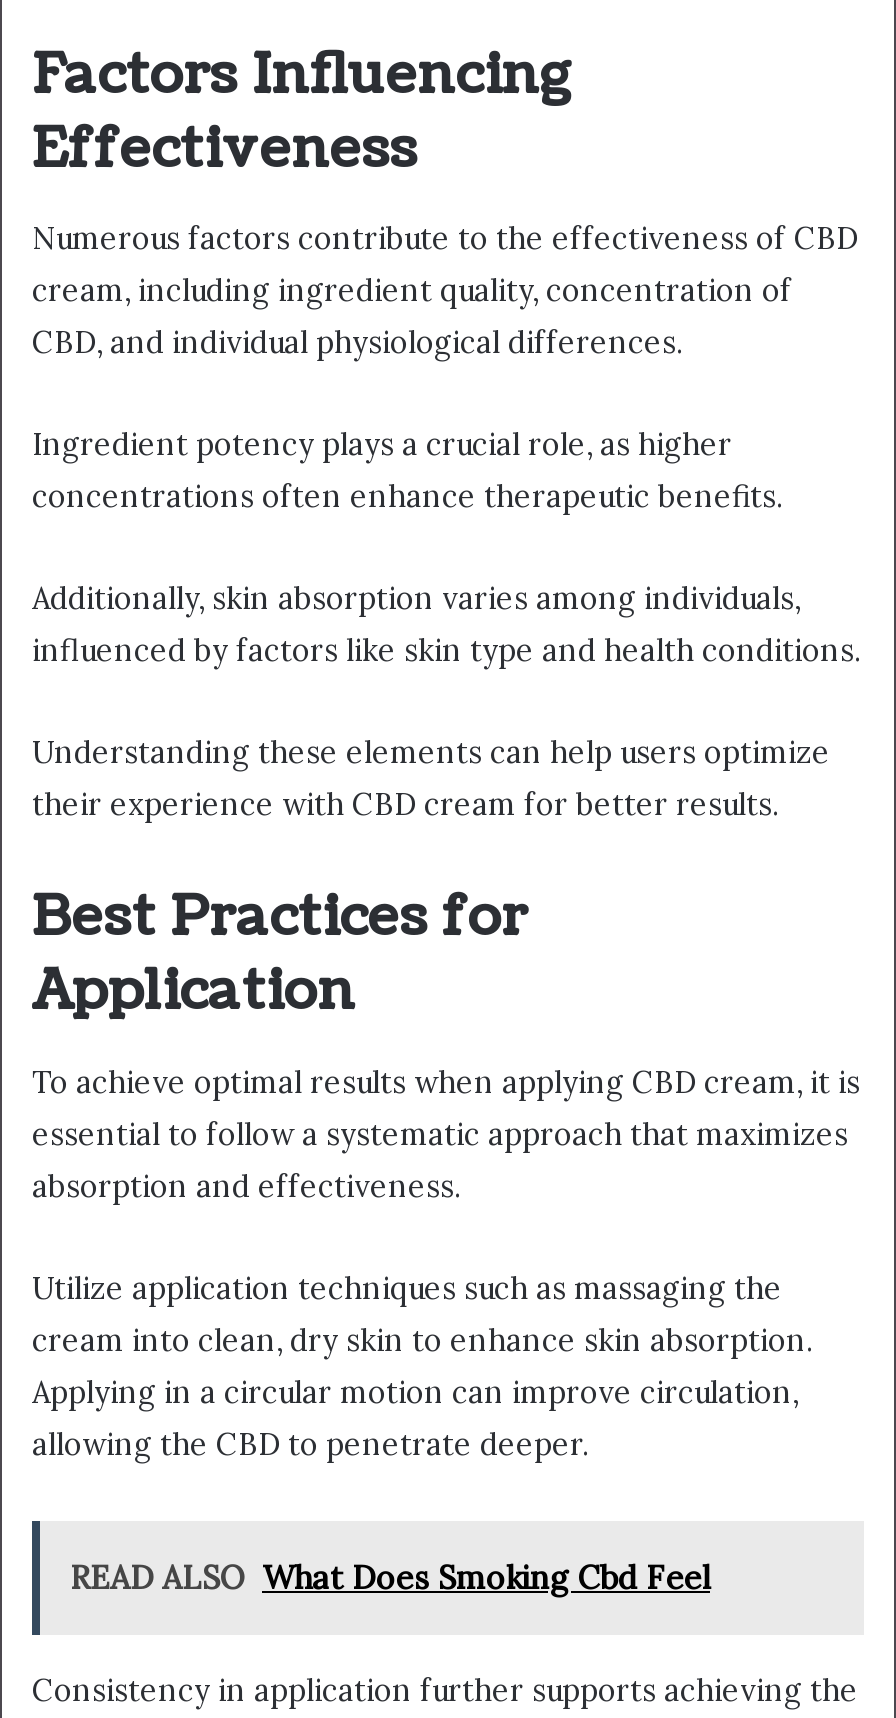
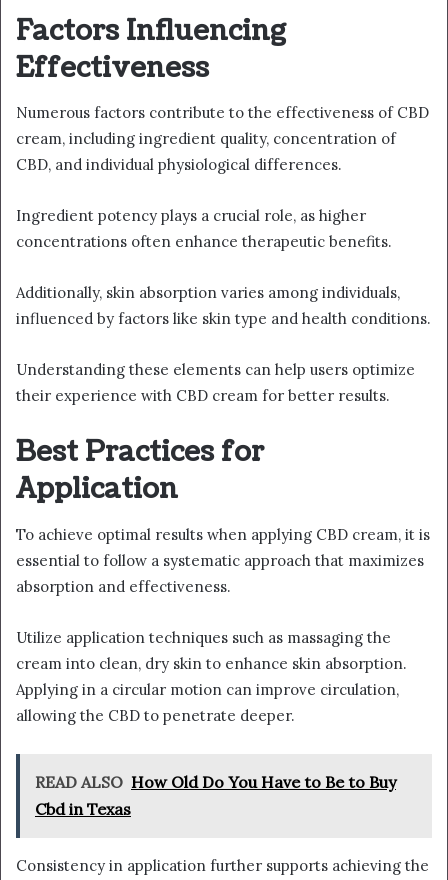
[70,1557,710,1597] READ ALSO What Does Smoking Cbd Feel -> [35,772,396,819] READ ALSO How Old Do You Have to Be to Buy | Cbd in Texas

